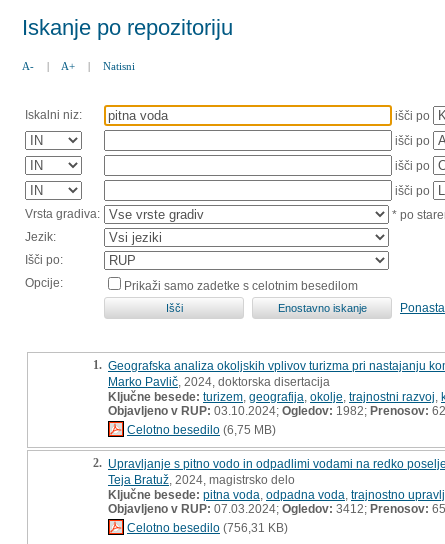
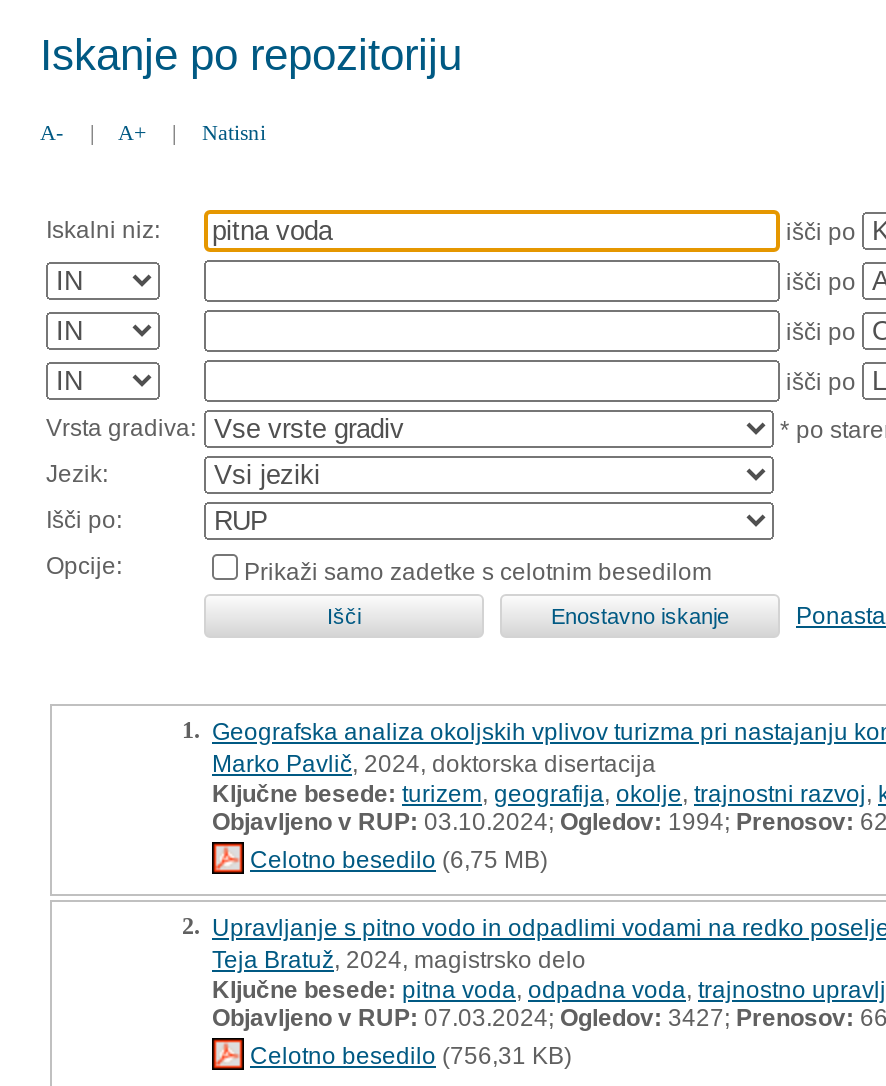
[108,403,445,417] Objavljeno v RUP:03.10.2024;Ogledov:1982;Prenosov:62 -> [212,807,886,835] Objavljeno v RUP:03.10.2024;Ogledov:1994;Prenosov:62
[108,501,445,515] Objavljeno v RUP:07.03.2024;Ogledov:3412;Prenosov:65 -> [212,1003,886,1031] Objavljeno v RUP:07.03.2024;Ogledov:3427;Prenosov:66

